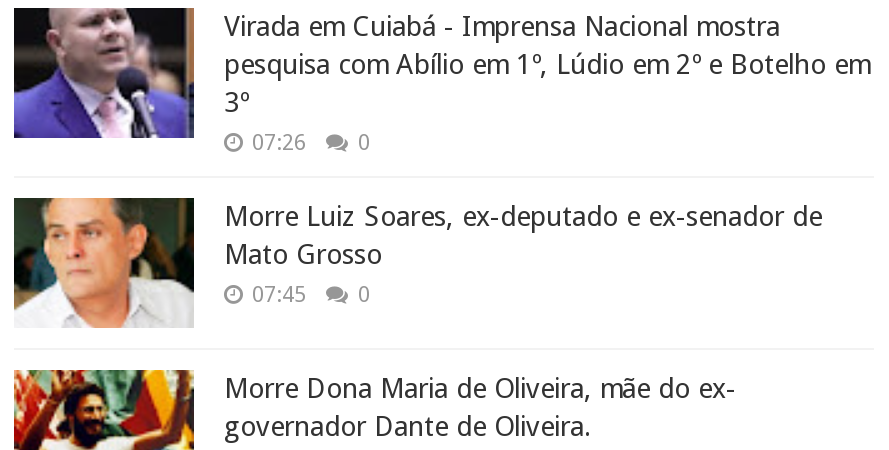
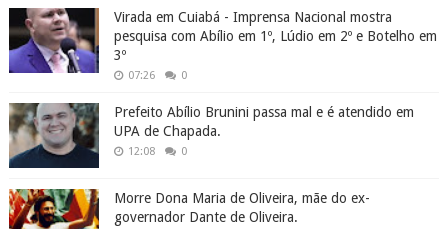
[12,196,822,328] [image] | Morre Luiz Soares, ex-deputado e ex-senador de | Mato Grosso | 07:45 -> [8,102,414,169] [image] | Prefeito Abílio Brunini passa mal e é atendido em | UPA de Chapada. | 12:08

